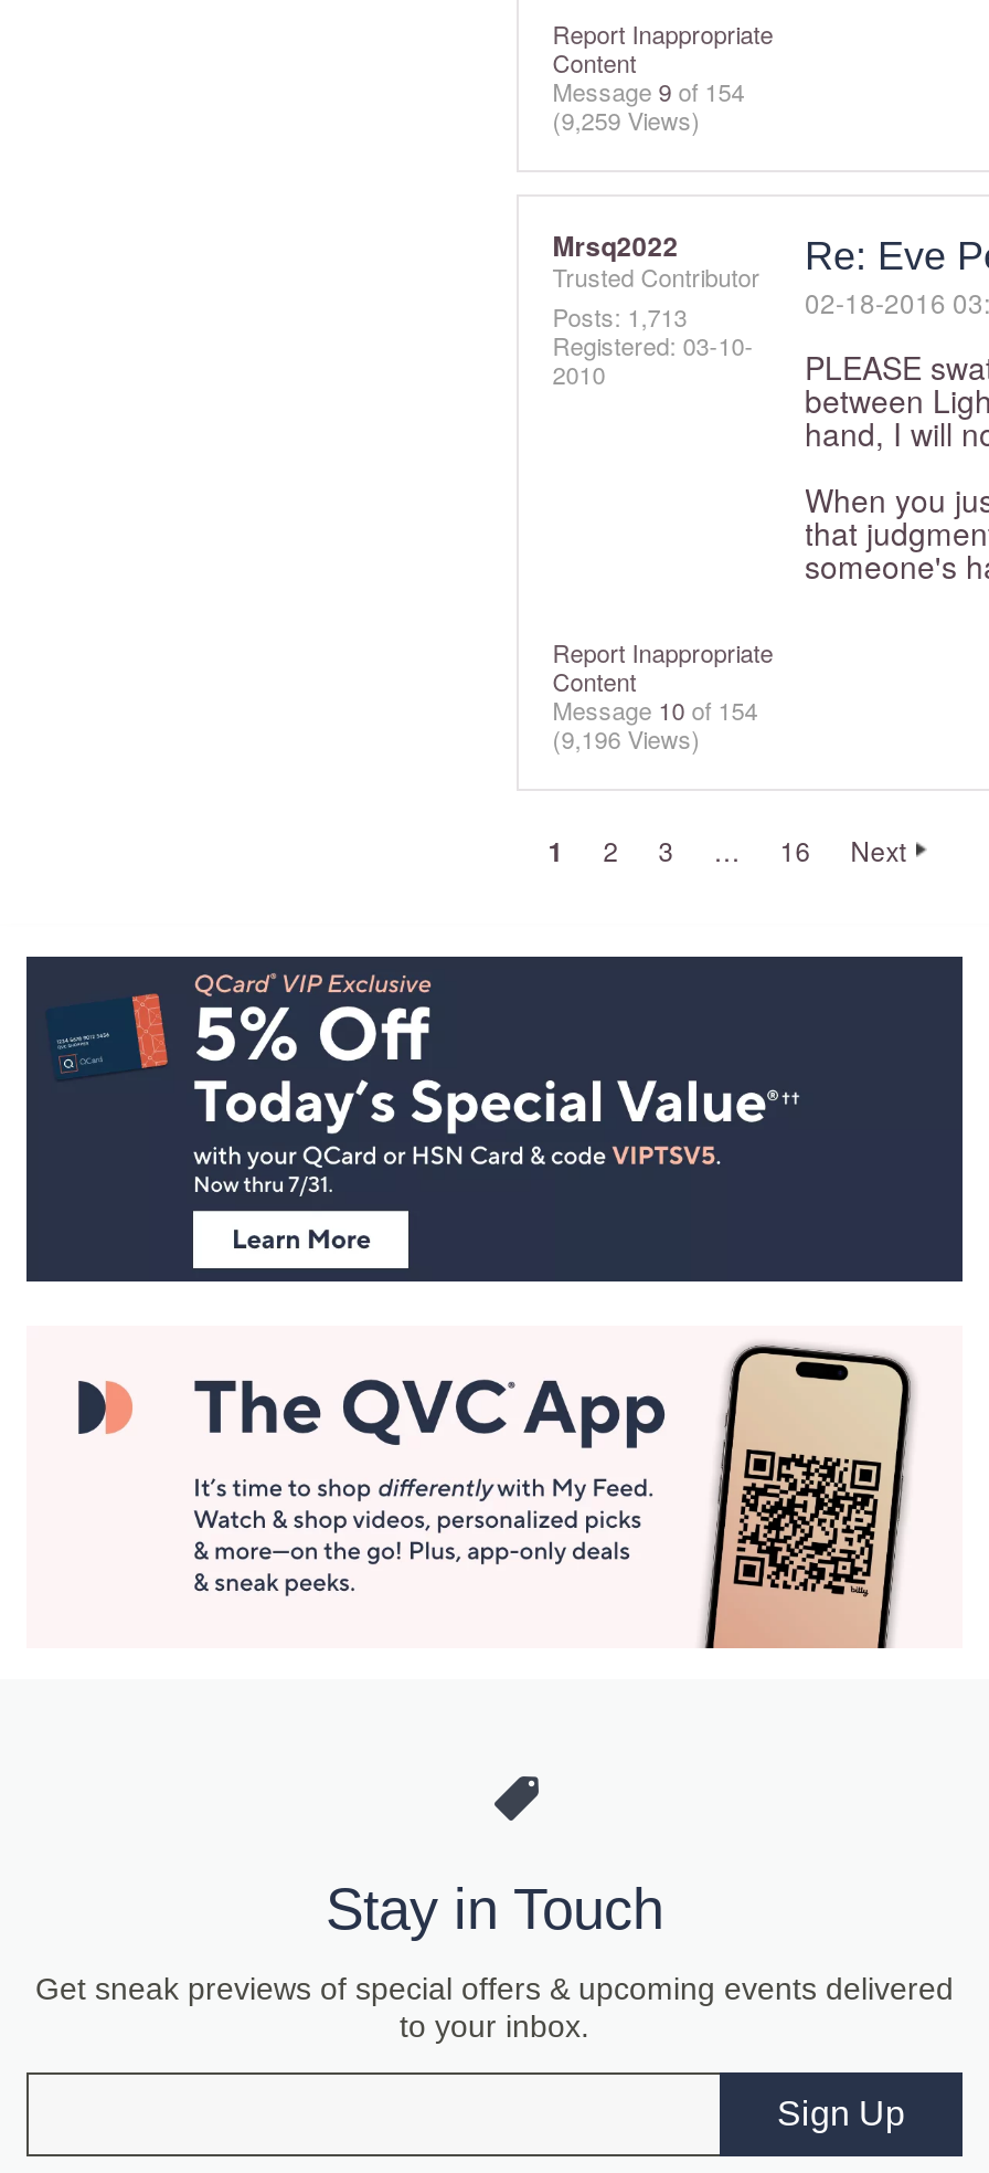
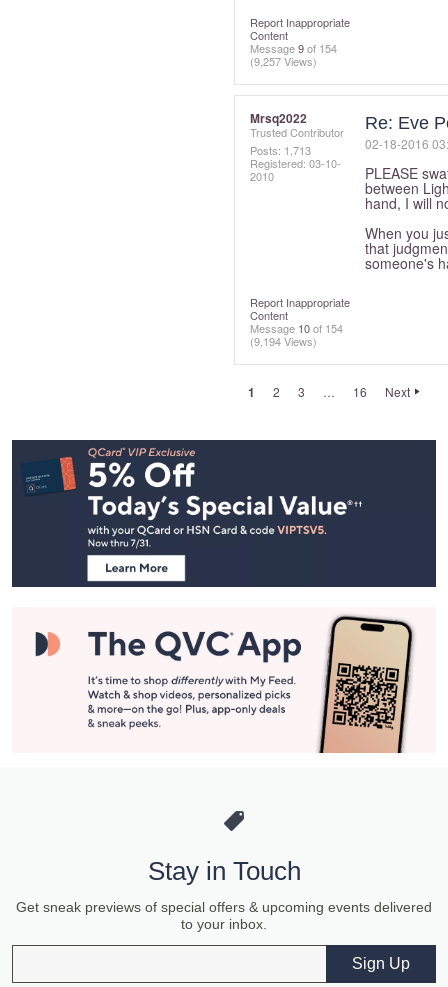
[552,103,700,138] (9,259 Views) -> [250,53,317,69] (9,257 Views)
[552,721,700,757] (9,196 Views) -> [250,333,317,349] (9,194 Views)

